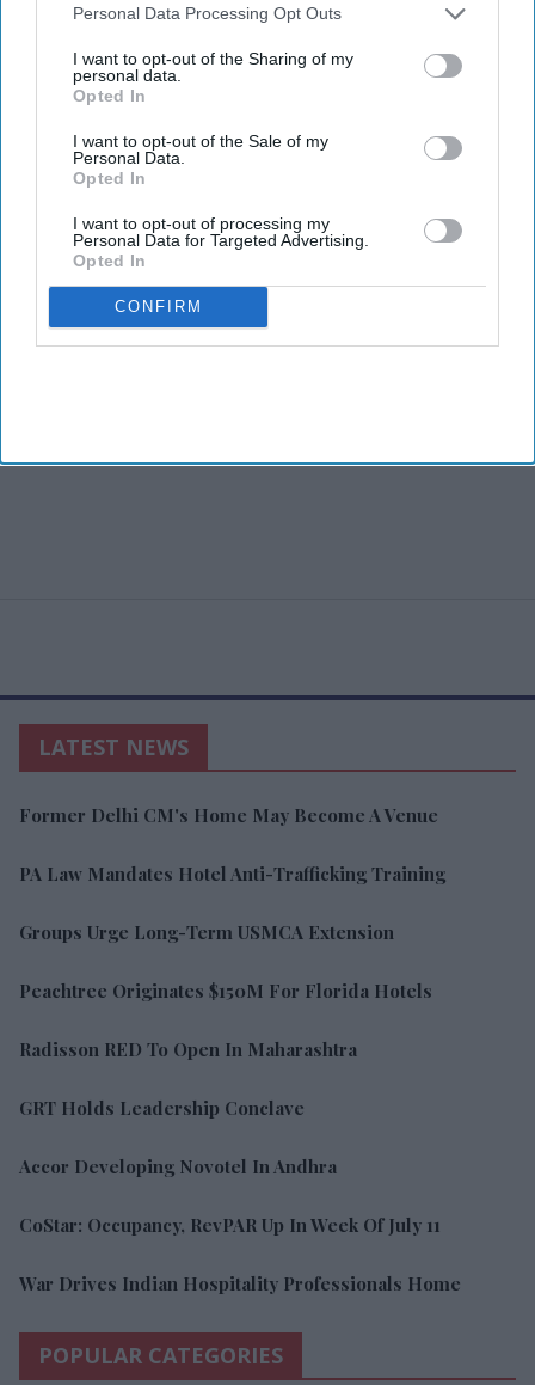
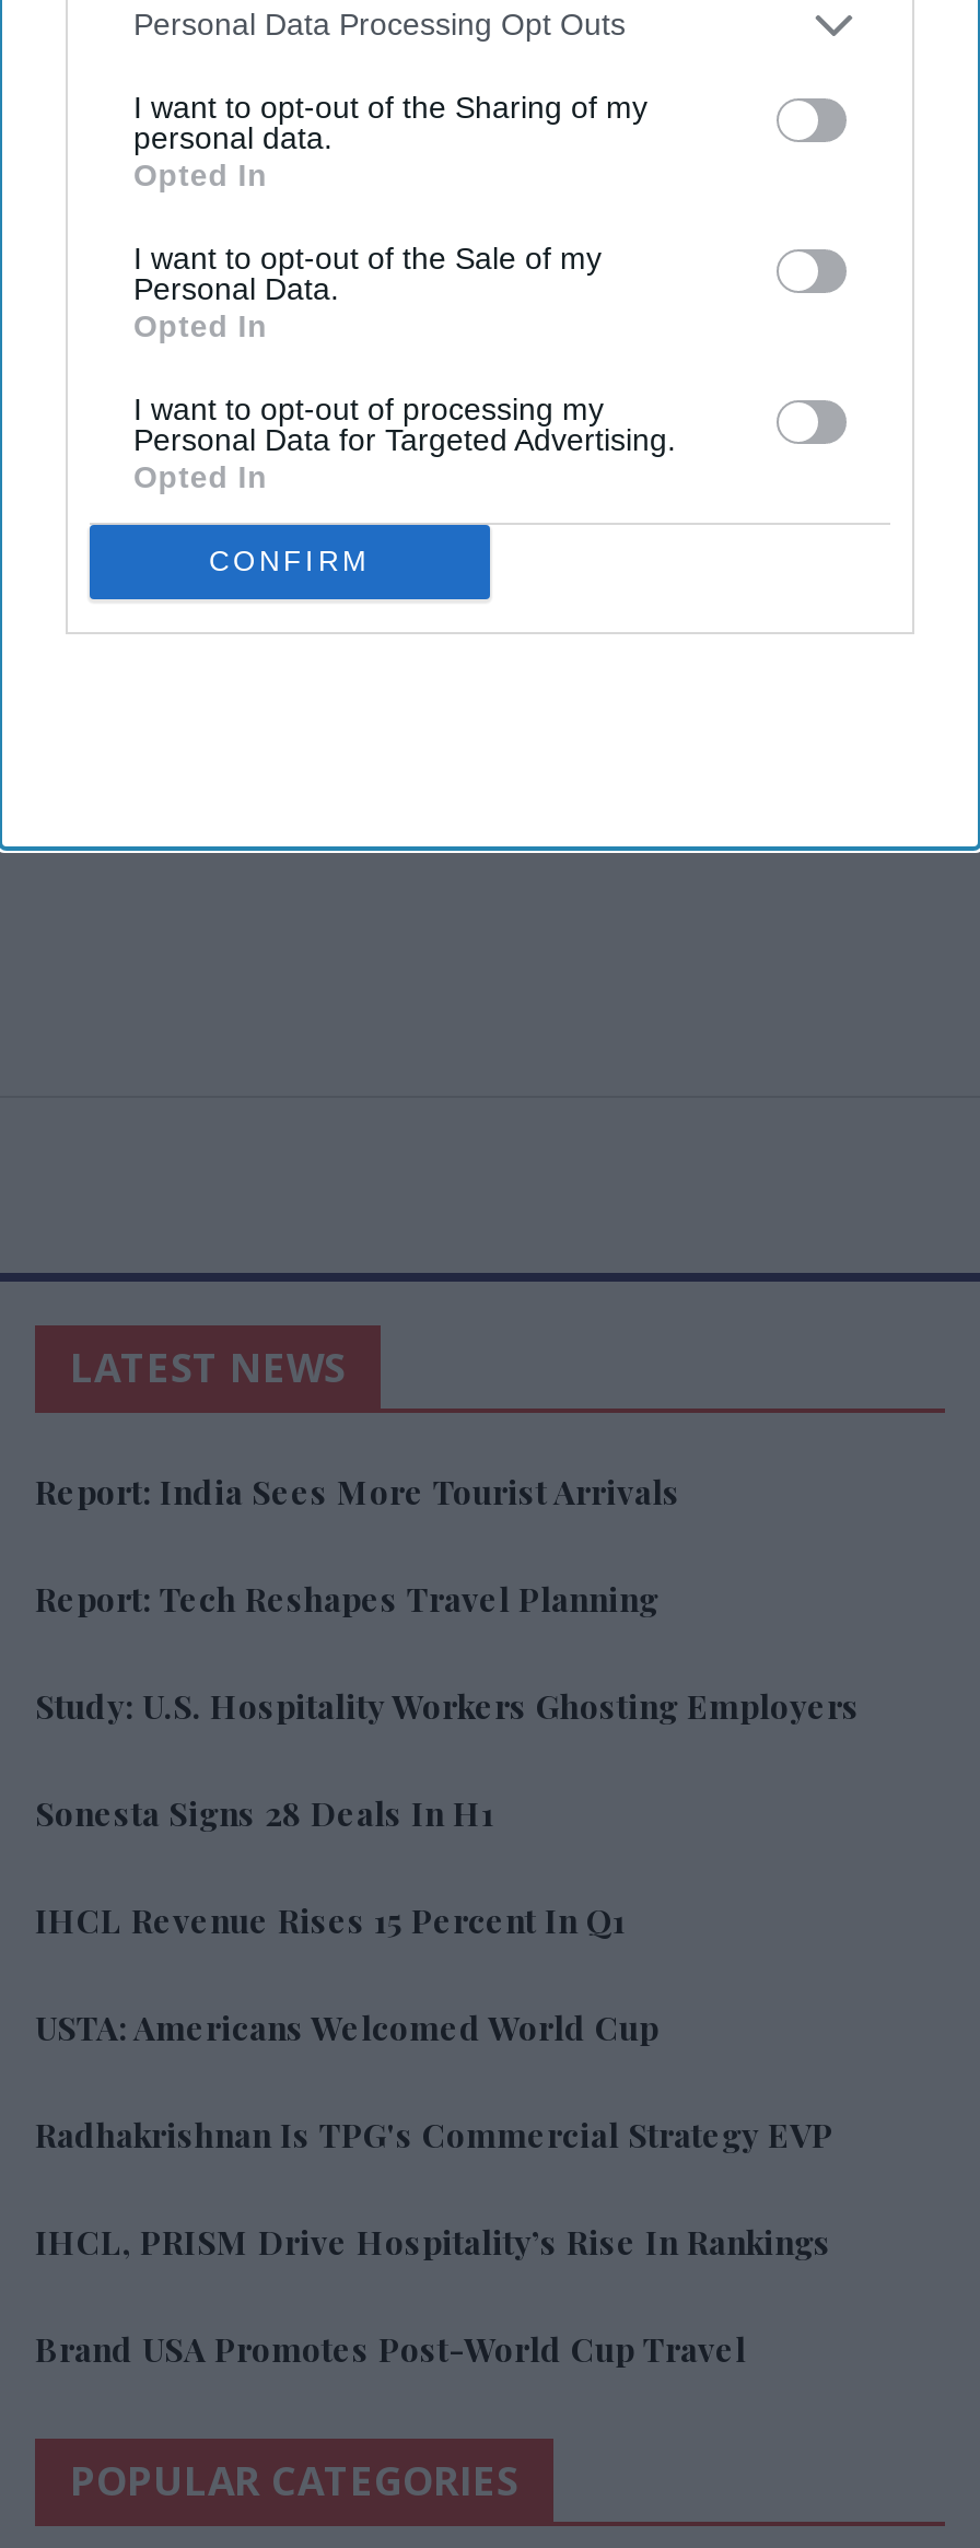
[19,803,438,827] Former Delhi CM's Home May Become A Venue -> [35,1470,680,1513] Report: India Sees More Tourist Arrivals
[19,861,445,885] PA Law Mandates Hotel Anti-Trafficking Training -> [35,1577,658,1620] Report: Tech Reshapes Travel Planning
[19,920,394,944] Groups Urge Long-Term USMCA Extension -> [35,1684,860,1728] Study: U.S. Hospitality Workers Ghosting Employers
[19,978,432,1002] Peachtree Originates $150M For Florida Hotels -> [35,1791,494,1835] Sonesta Signs 28 Deals In H1
[19,1037,357,1061] Radisson RED To Open In Maharashtra -> [35,1898,626,1942] IHCL Revenue Rises 15 Percent In Q1
[19,1096,305,1119] GRT Holds Leadership Conclave -> [35,2005,658,2049] USTA: Americans Welcomed World Cup
[19,1154,337,1178] Accor Developing Novotel In Andhra -> [35,2113,833,2156] Radhakrishnan Is TPG's Commercial Strategy EVP
[19,1213,441,1237] CoStar: Occupancy, RevPAR Up In Week Of July 11 -> [35,2220,831,2263] IHCL, PRISM Drive Hospitality’s Rise In Rankings
[19,1271,461,1295] War Drives Indian Hospitality Professionals Home -> [35,2327,746,2371] Brand USA Promotes Post-World Cup Travel

